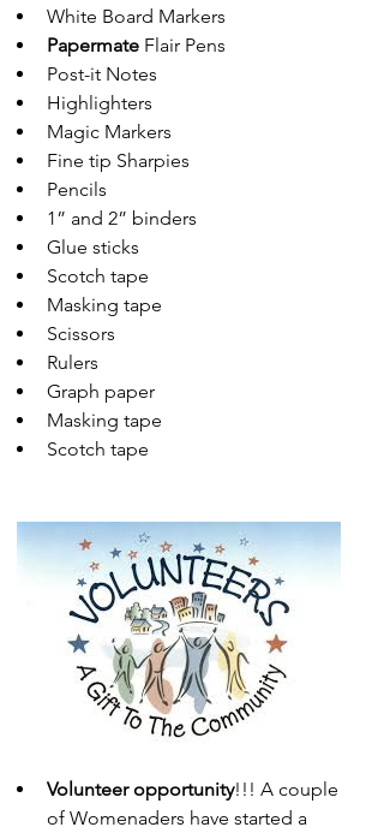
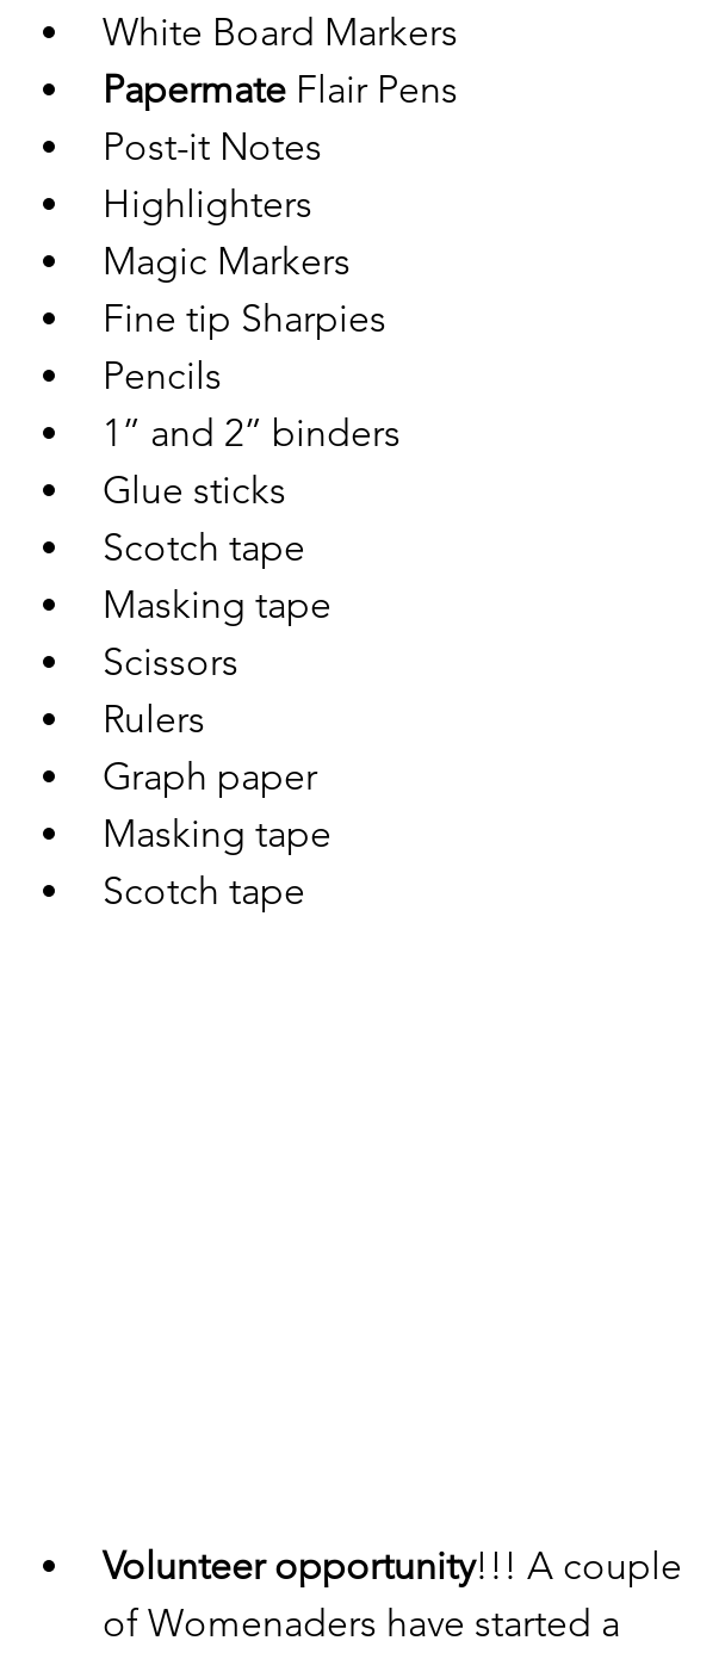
[16,520,342,739] [image] -> none

